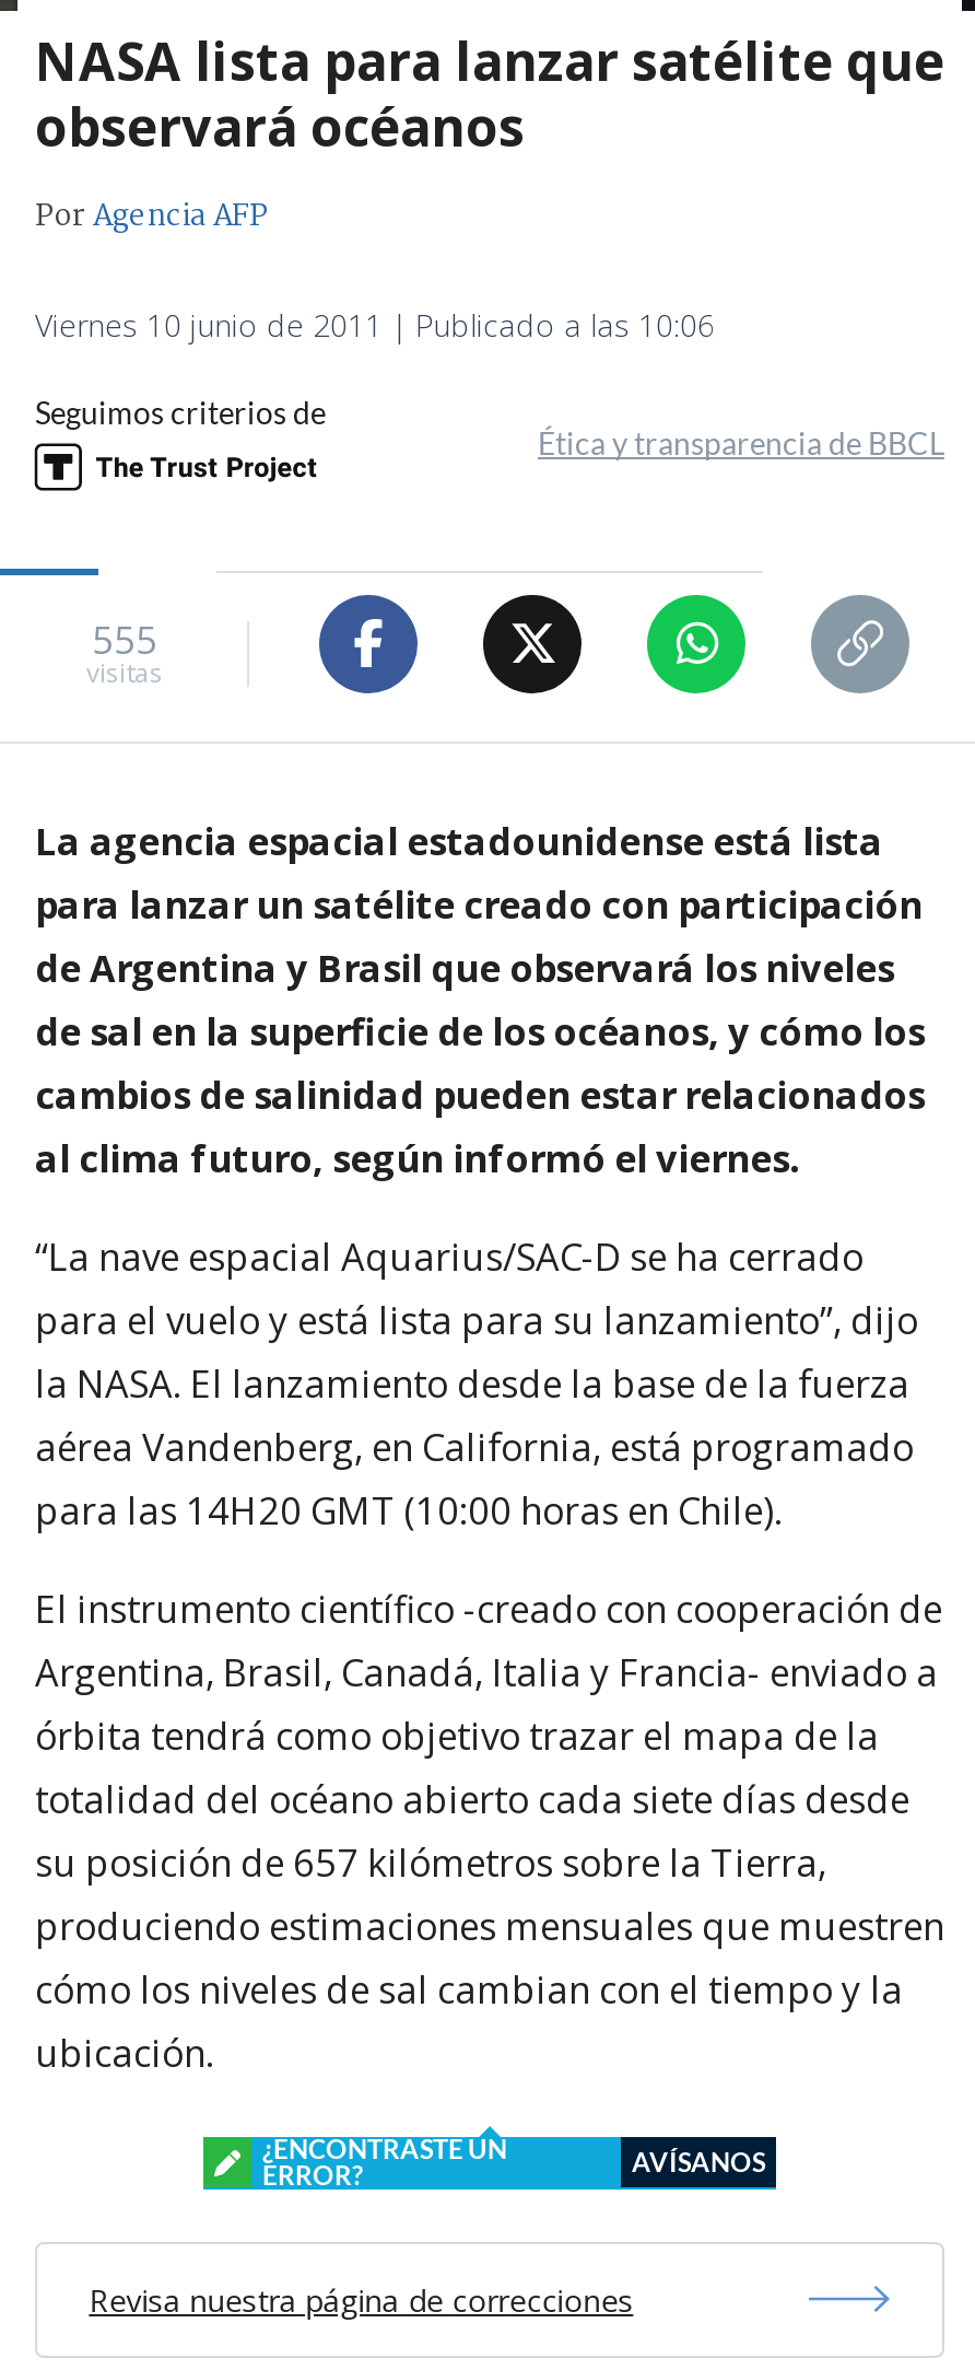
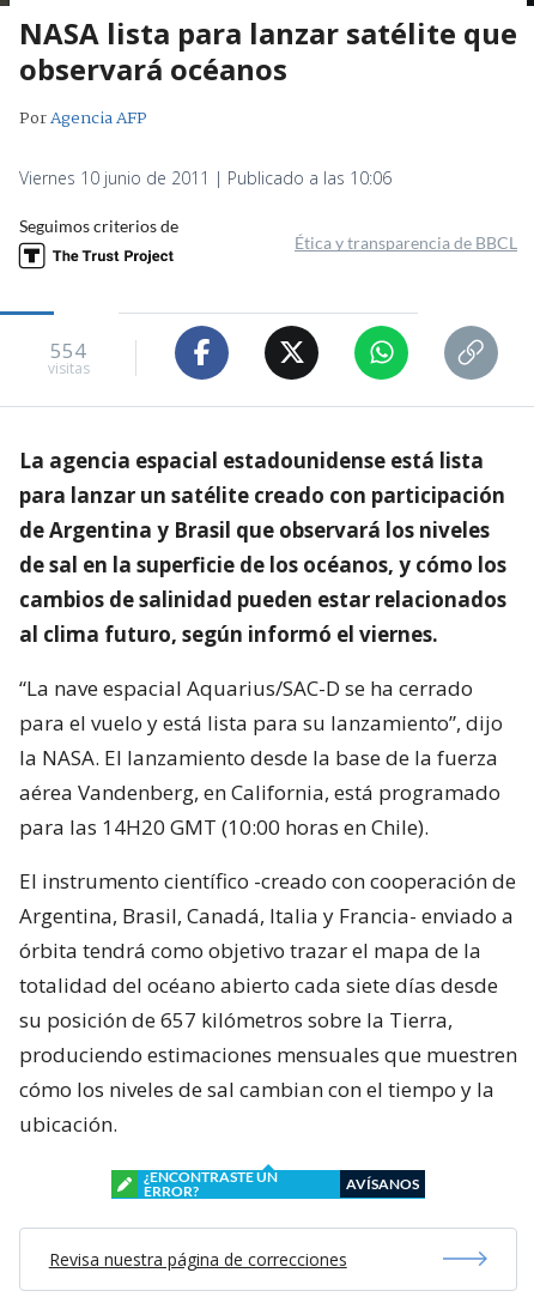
[92,615,157,666] 555 -> [50,337,86,364] 554

